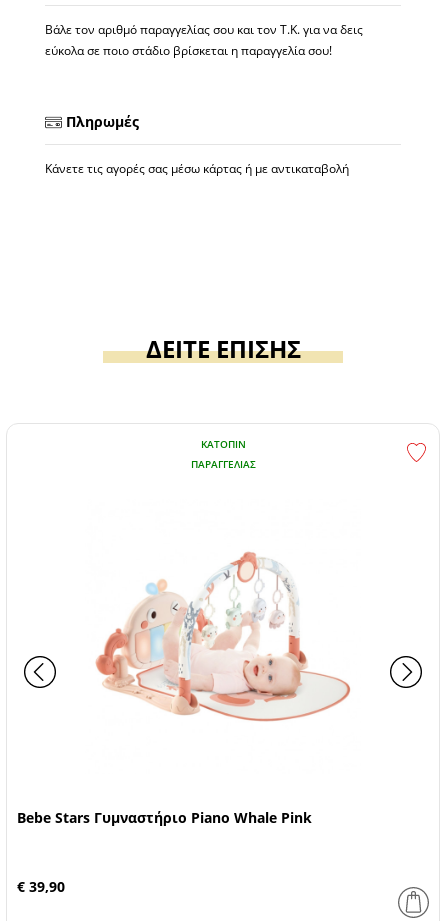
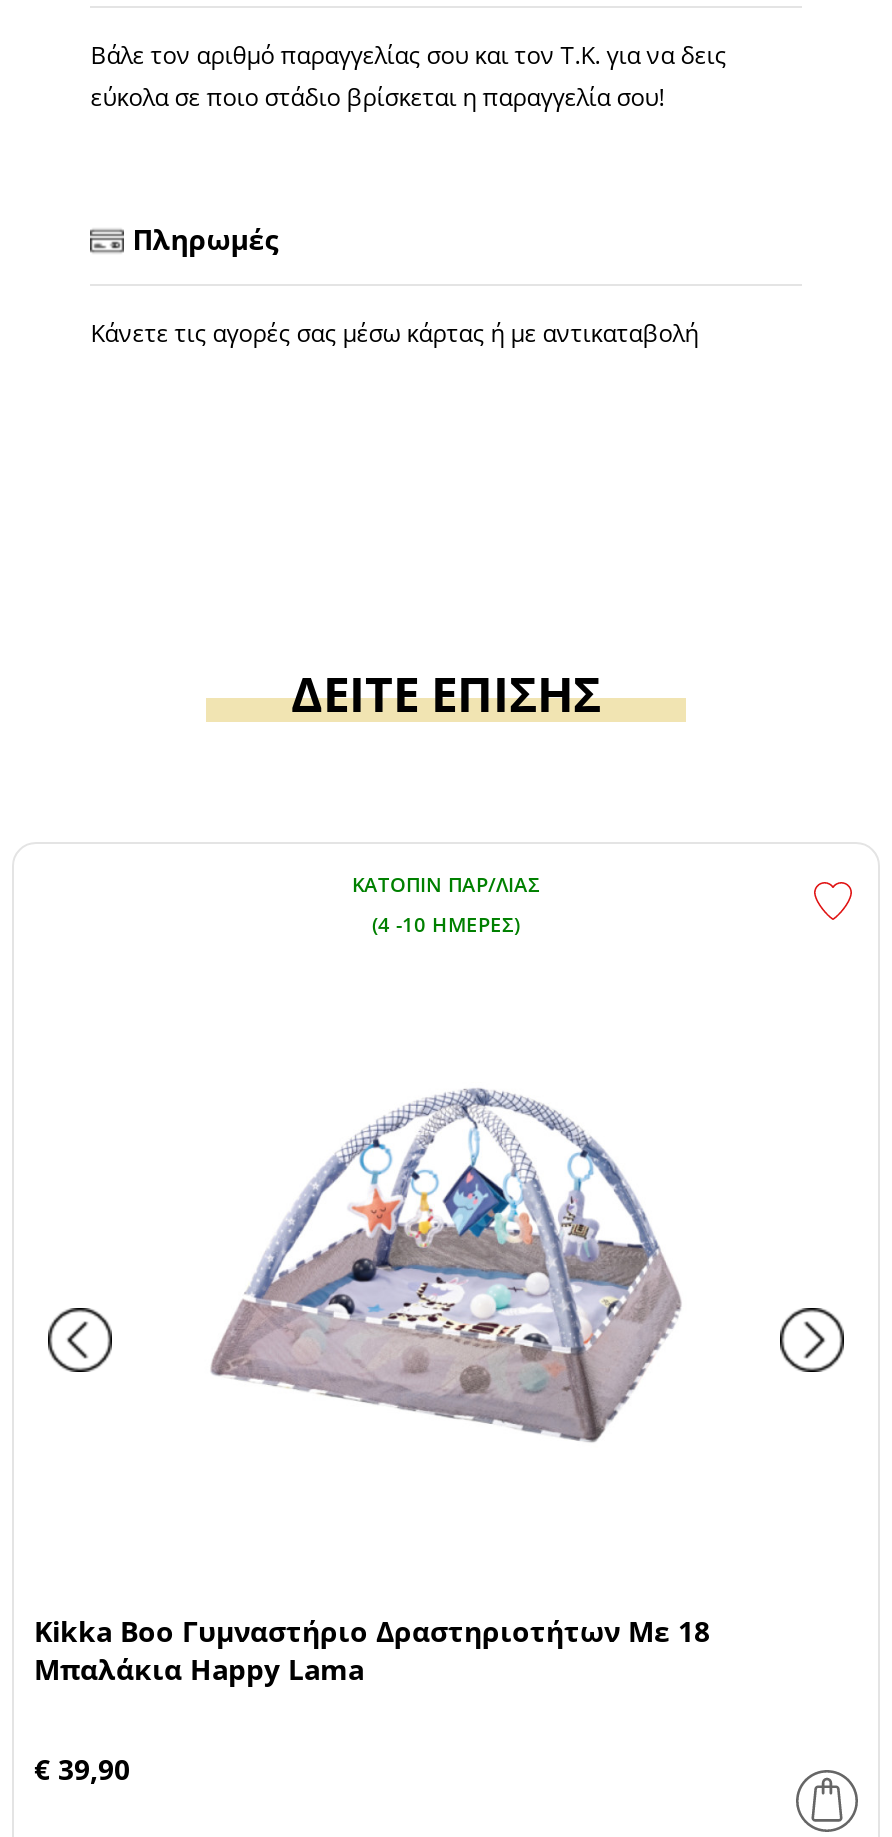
[190,437,255,471] ΚΑΤΌΠΙΝ | ΠΑΡΑΓΓΕΛΊΑΣ -> [352,870,540,938] ΚΑΤΌΠΙΝ ΠΑΡ/ΛΊΑΣ | (4 -10 ΗΜΈΡΕΣ)
[95,546,351,723] [image] -> [192,1086,700,1444] [image]
[17,808,312,827] Bebe Stars Γυμναστήριο Piano Whale Pink -> [34,1612,710,1688] Kikka Boo Γυμναστήριο Δραστηριοτήτων Με 18 | Μπαλάκια Happy Lama

